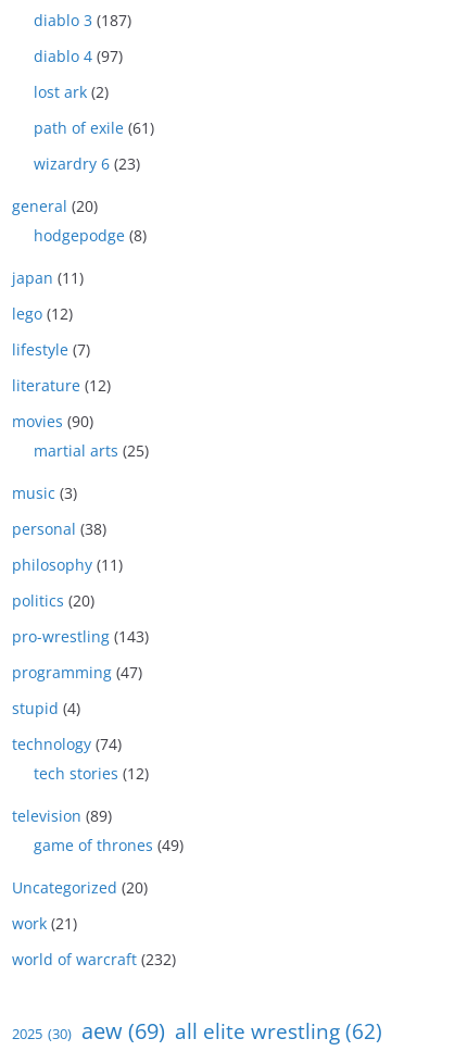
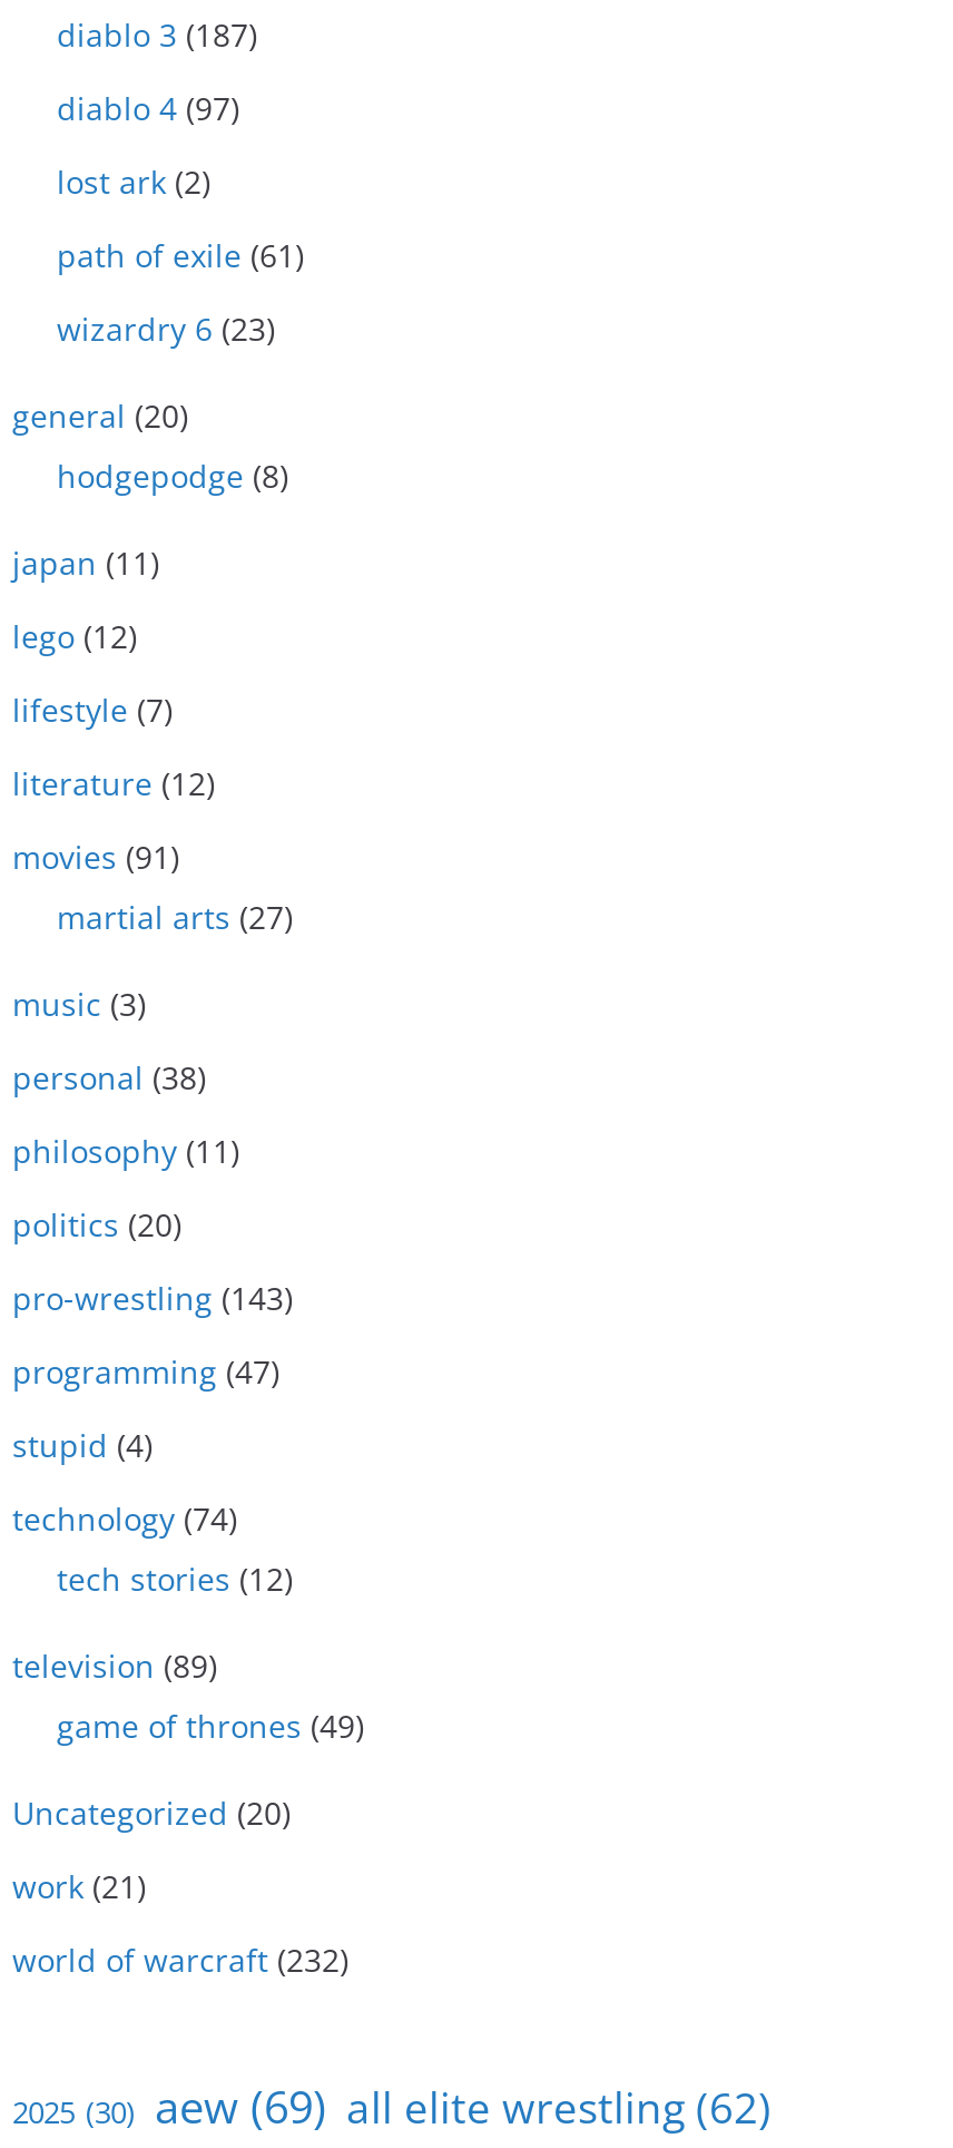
[12,410,93,431] movies (90) -> [12,835,179,877] movies (91)
[34,440,149,460] martial arts (25) -> [57,895,293,937] martial arts (27)

